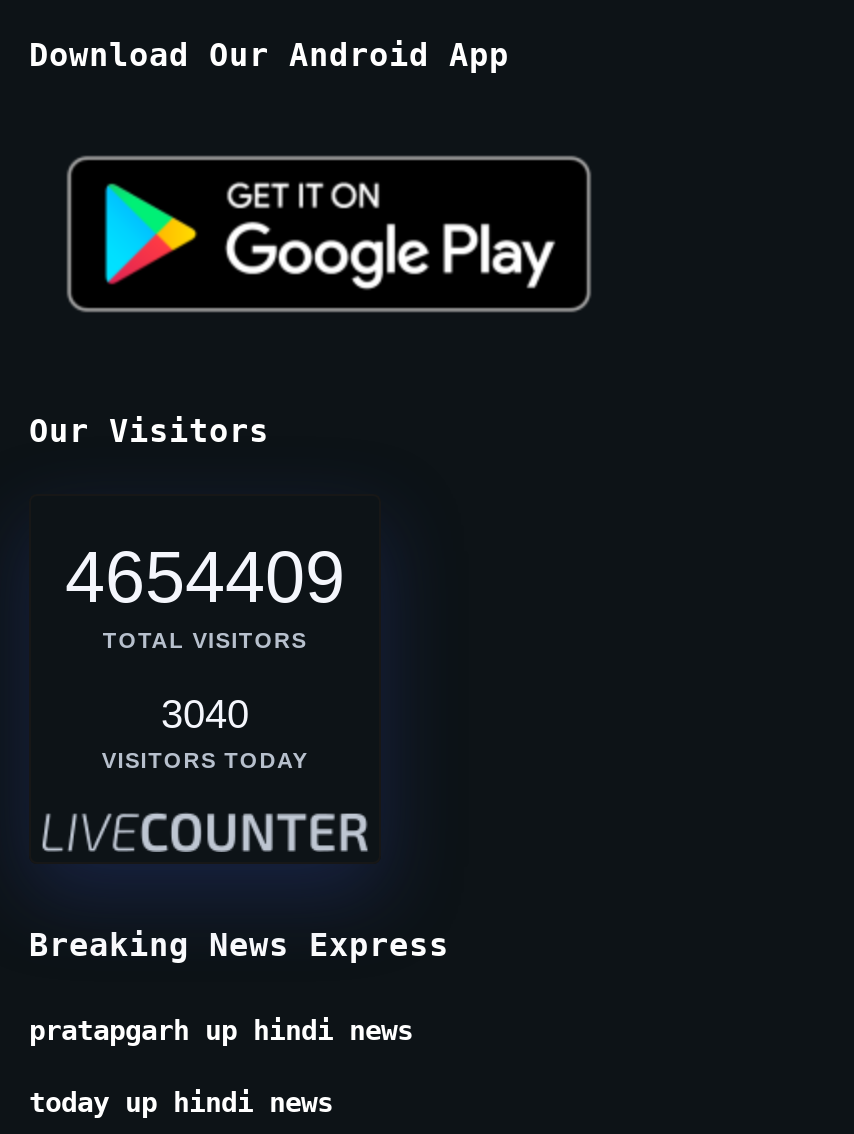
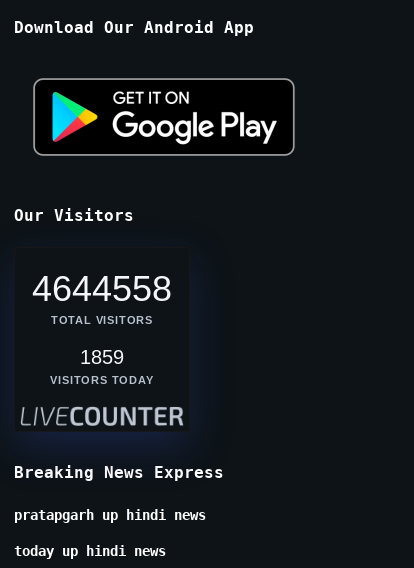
[65,536,345,618] 4654409 -> [32,268,172,309] 4644558
[161,692,249,736] 3040 -> [80,346,124,368] 1859

